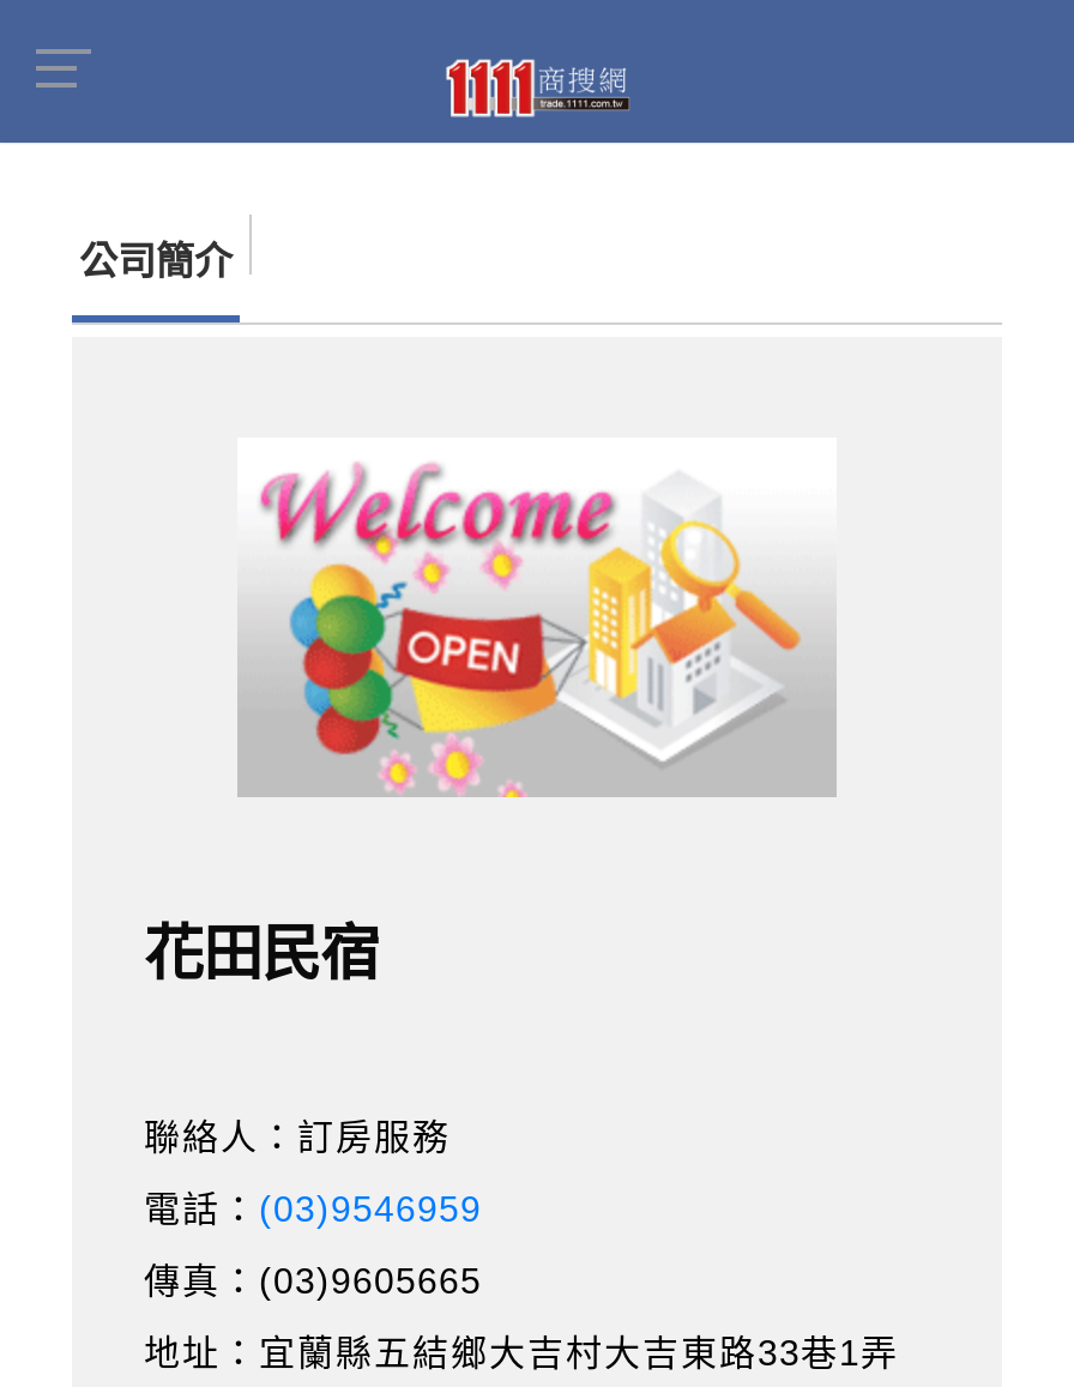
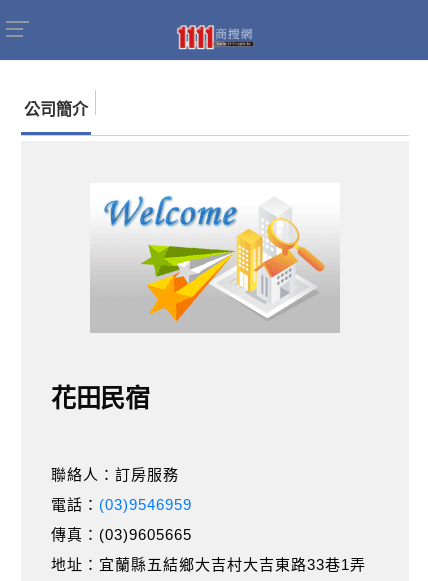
[259,462,619,800] [image] -> [100,194,248,333] [image]

